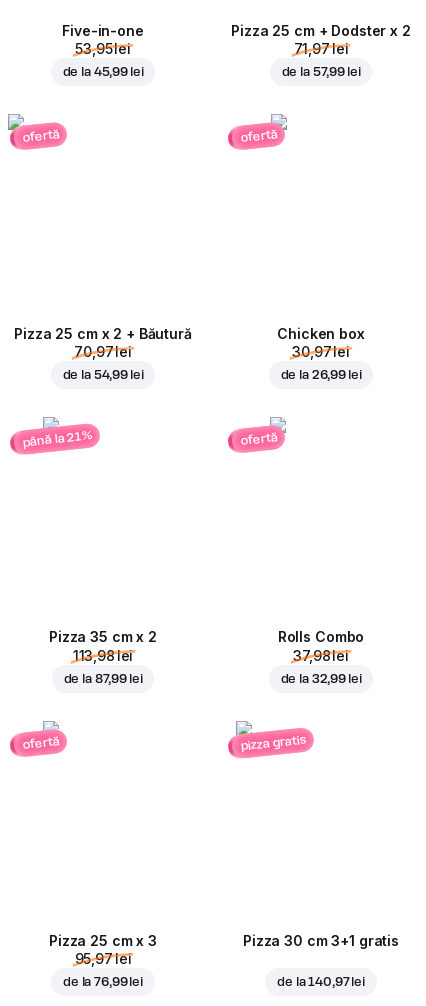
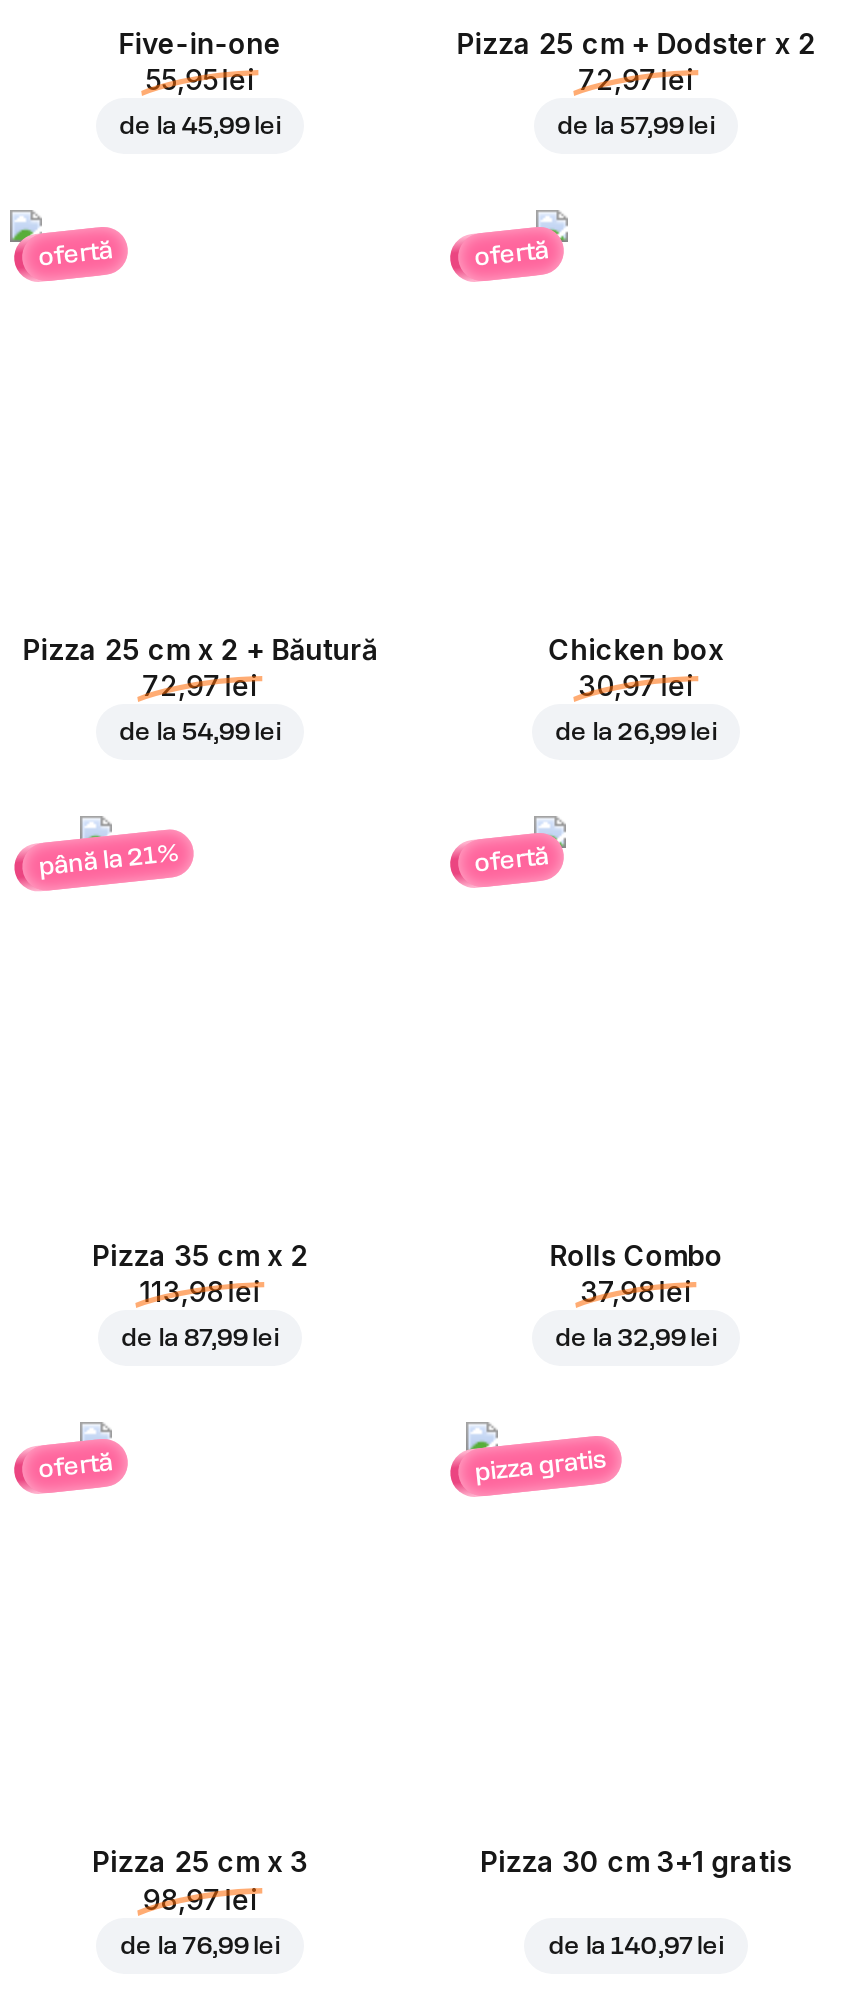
[75,40,131,57] 53,95 lei -> [145,63,255,97] 55,95 lei
[294,40,348,57] 71,97 lei -> [578,63,694,97] 72,97 lei
[74,343,132,360] 70,97 lei -> [142,669,258,703] 72,97 lei
[75,950,131,967] 95,97 lei -> [142,1882,258,1916] 98,97 lei

